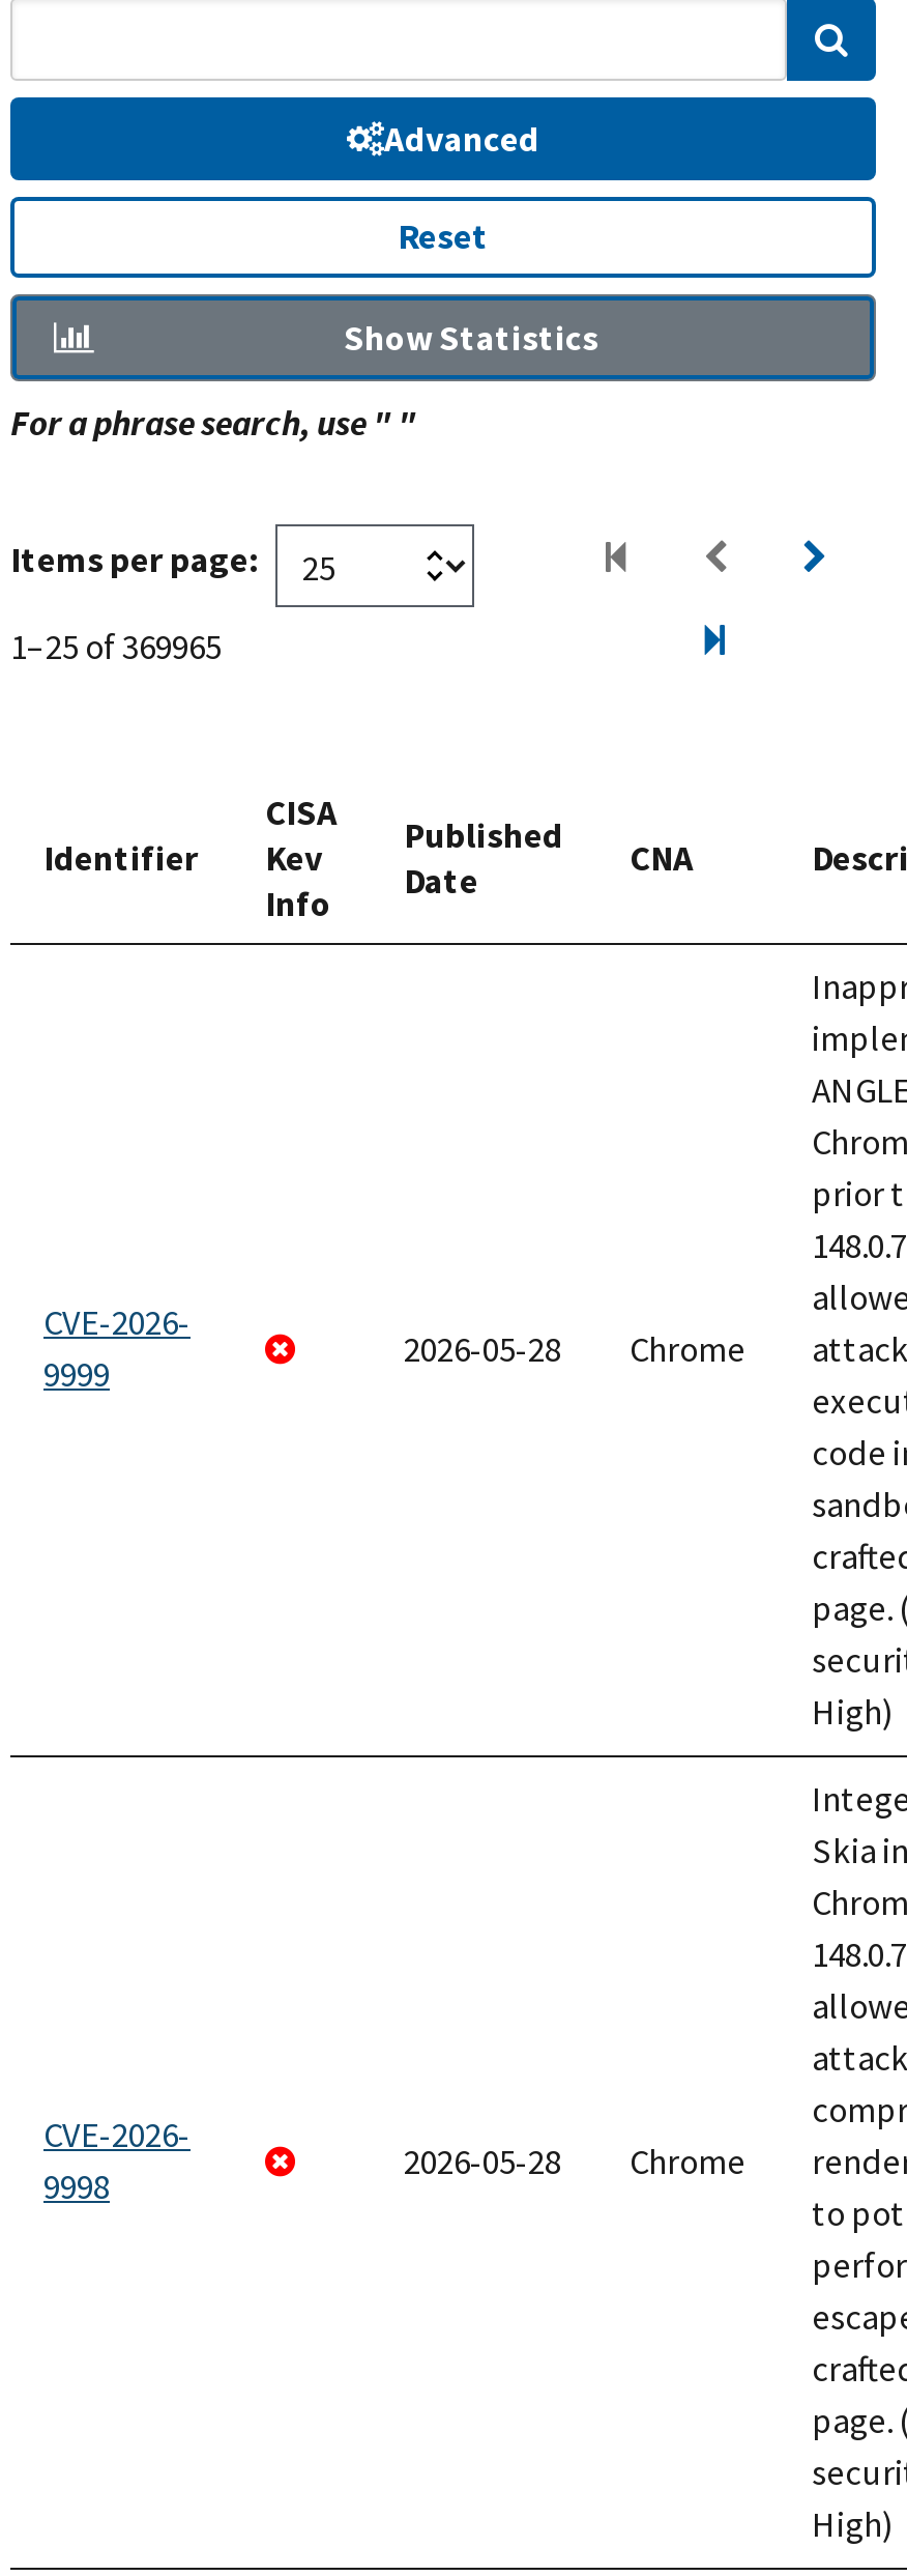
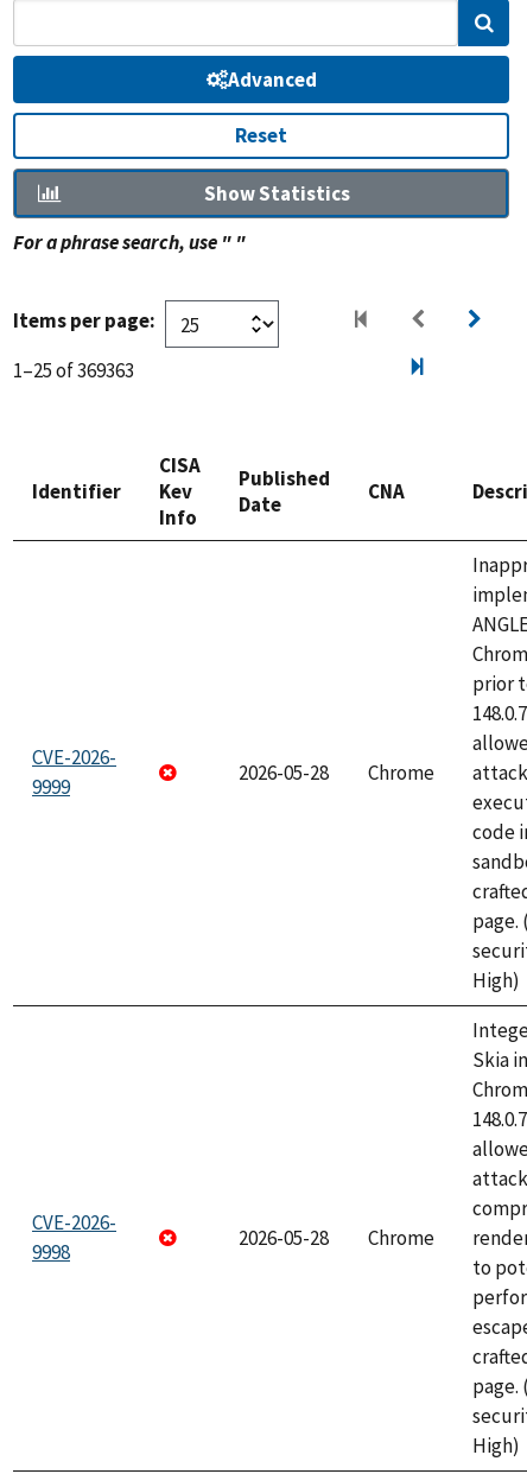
[10,624,222,670] 1–25 of 369965 -> [13,357,134,384] 1–25 of 369363

